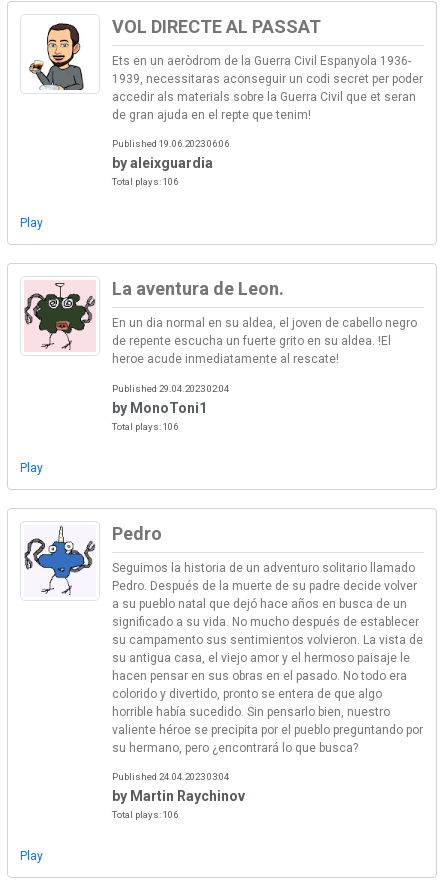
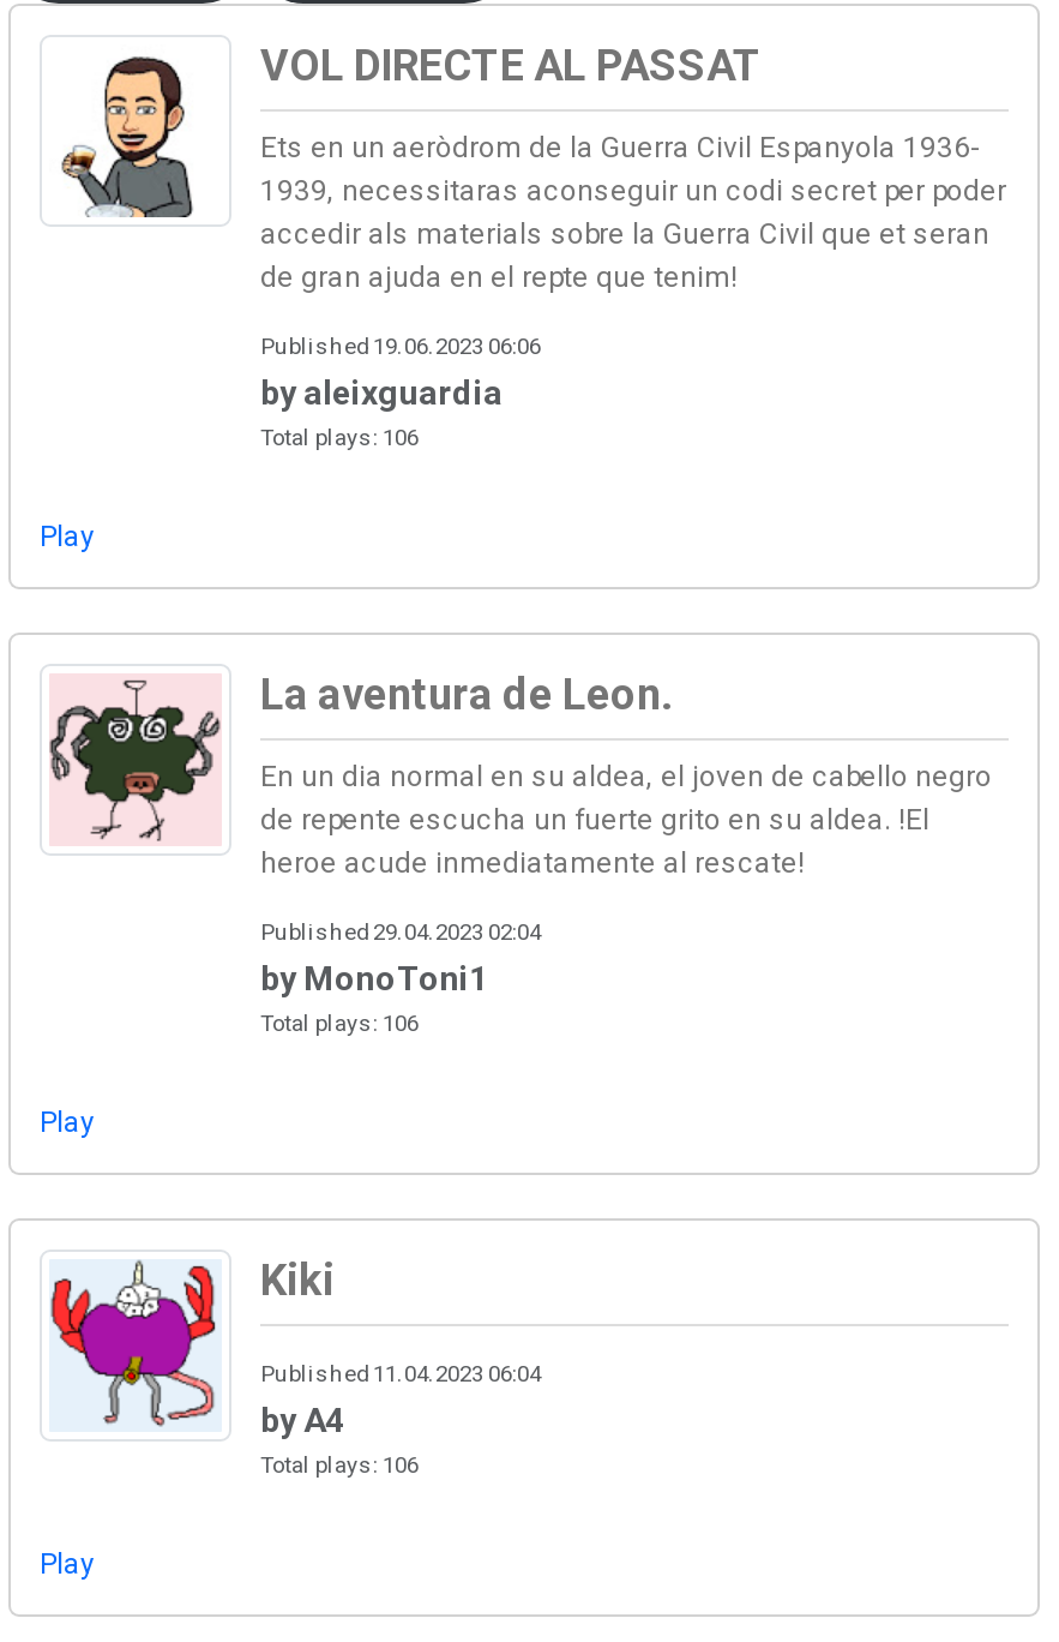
[23,523,423,804] [image] | Pedro | Seguimos la historia de un adventuro solitario llamado | Pedro. Después de la muerte de su padre decide volver | a su pueblo natal que dejó hace años en busca de un | significado a su vida. No mucho después de establecer | su campamento sus sentimientos volvieron. La vista de | su antigua casa, el viejo amor y el hermoso paisaje le | hacen pensar en sus obras en el pasado. No todo era | colorido y divertido, pronto se entera de que algo | horrible había sucedido. Sin pensarlo bien, nuestro | valiente héroe se precipita por el pueblo preguntando por | su hermano, pero ¿encontrará lo que busca? | Published 24.04.2023 03:04 | by Martin Raychinov -> [49,1255,541,1440] [image] | Kiki | Published 11.04.2023 06:04 | by A4

